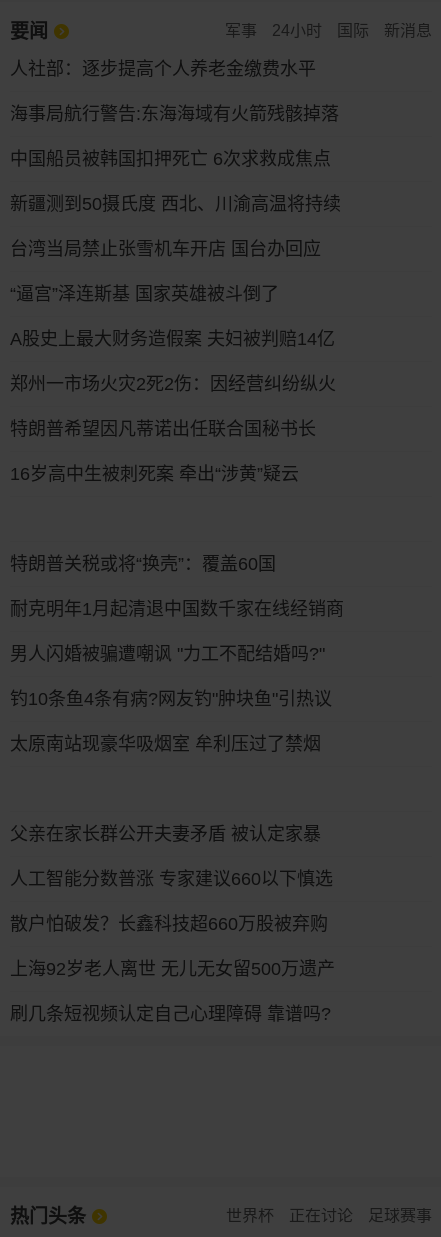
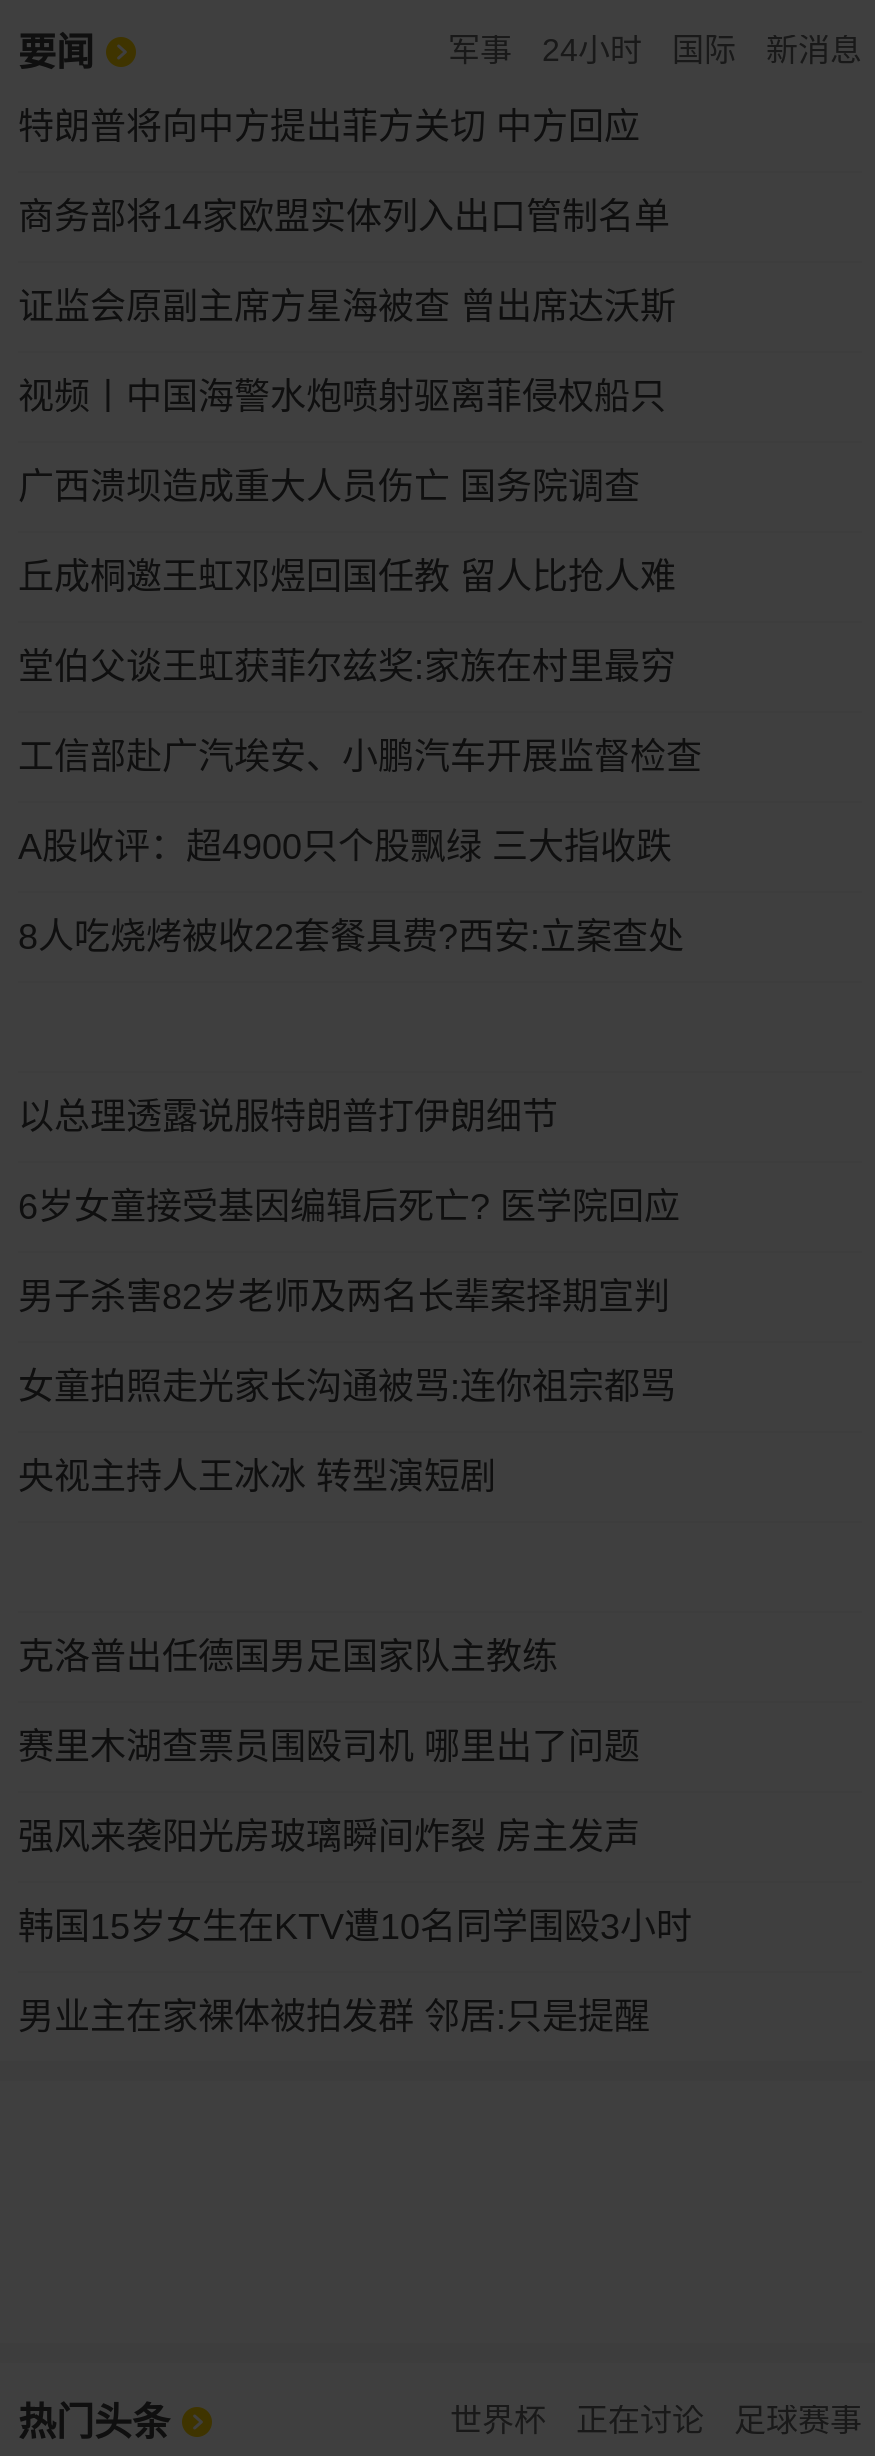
[10,59,316,79] 人社部：逐步提高个人养老金缴费水平 -> [18,107,640,147] 特朗普将向中方提出菲方关切 中方回应
[10,104,339,124] 海事局航行警告:东海海域有火箭残骸掉落 -> [18,197,670,237] 商务部将14家欧盟实体列入出口管制名单
[10,149,331,169] 中国船员被韩国扣押死亡 6次求救成焦点 -> [18,287,676,327] 证监会原副主席方星海被查 曾出席达沃斯
[10,194,341,214] 新疆测到50摄氏度 西北、川渝高温将持续 -> [18,377,666,417] 视频丨中国海警水炮喷射驱离菲侵权船只
[10,239,321,259] 台湾当局禁止张雪机车开店 国台办回应 -> [18,467,640,507] 广西溃坝造成重大人员伤亡 国务院调查
[10,284,279,304] “逼宫”泽连斯基 国家英雄被斗倒了 -> [18,557,676,597] 丘成桐邀王虹邓煜回国任教 留人比抢人难
[10,329,335,349] A股史上最大财务造假案 夫妇被判赔14亿 -> [18,647,676,687] 堂伯父谈王虹获菲尔兹奖:家族在村里最穷
[10,374,336,394] 郑州一市场火灾2死2伤：因经营纠纷纵火 -> [18,737,702,777] 工信部赴广汽埃安、小鹏汽车开展监督检查
[10,419,316,439] 特朗普希望因凡蒂诺出任联合国秘书长 -> [18,827,672,867] A股收评：超4900只个股飘绿 三大指收跌
[10,464,299,484] 16岁高中生被刺死案 牵出“涉黄”疑云 -> [18,917,684,957] 8人吃烧烤被收22套餐具费?西安:立案查处
[10,554,276,574] 特朗普关税或将“换壳”：覆盖60国 -> [18,1097,558,1137] 以总理透露说服特朗普打伊朗细节
[10,599,344,619] 耐克明年1月起清退中国数千家在线经销商 -> [18,1187,680,1227] 6岁女童接受基因编辑后死亡? 医学院回应
[10,644,325,664] 男人闪婚被骗遭嘲讽 "力工不配结婚吗?" -> [18,1277,670,1317] 男子杀害82岁老师及两名长辈案择期宣判
[10,689,332,709] 钓10条鱼4条有病?网友钓"肿块鱼"引热议 -> [18,1367,676,1407] 女童拍照走光家长沟通被骂:连你祖宗都骂
[10,734,321,754] 太原南站现豪华吸烟室 牟利压过了禁烟 -> [18,1457,496,1497] 央视主持人王冰冰 转型演短剧
[10,824,321,844] 父亲在家长群公开夫妻矛盾 被认定家暴 -> [18,1637,558,1677] 克洛普出任德国男足国家队主教练
[10,869,333,889] 人工智能分数普涨 专家建议660以下慎选 -> [18,1727,640,1767] 赛里木湖查票员围殴司机 哪里出了问题
[10,914,328,934] 散户怕破发？长鑫科技超660万股被弃购 -> [18,1817,640,1857] 强风来袭阳光房玻璃瞬间炸裂 房主发声
[10,959,335,979] 上海92岁老人离世 无儿无女留500万遗产 -> [18,1907,692,1947] 韩国15岁女生在KTV遭10名同学围殴3小时
[10,1004,331,1024] 刷几条短视频认定自己心理障碍 靠谱吗? -> [18,1997,650,2037] 男业主在家裸体被拍发群 邻居:只是提醒

